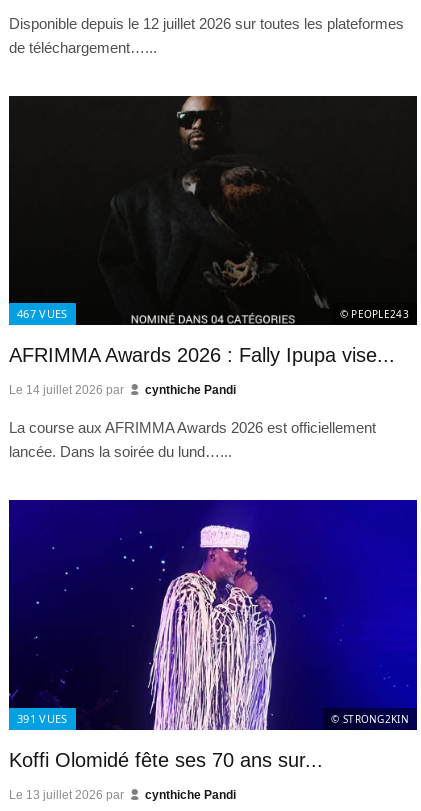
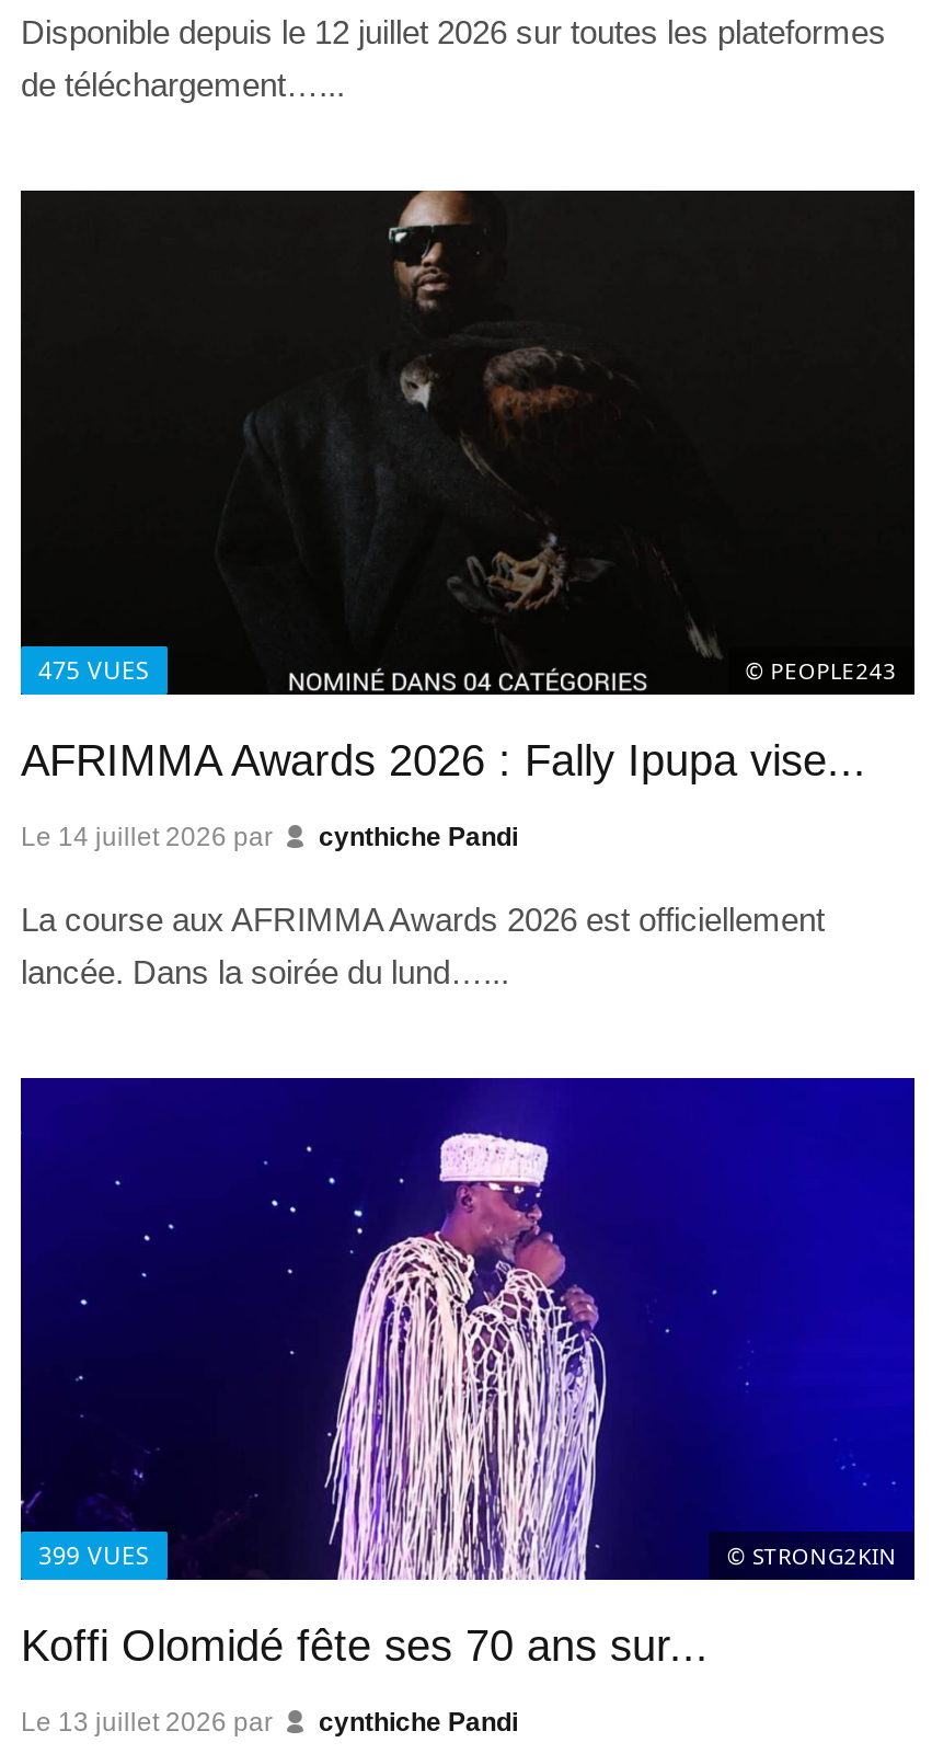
[17,306,68,321] 467 VUES -> [38,652,149,685] 475 VUES
[17,710,68,725] 391 VUES -> [38,1538,149,1571] 399 VUES

